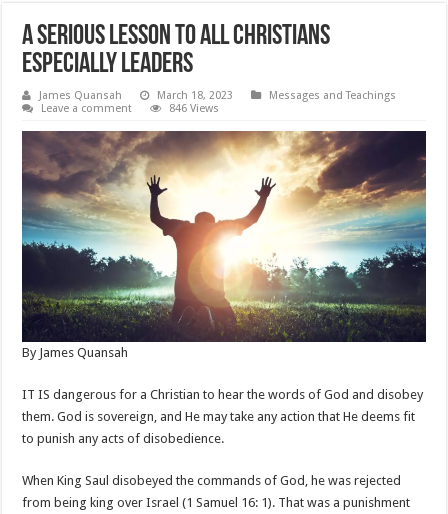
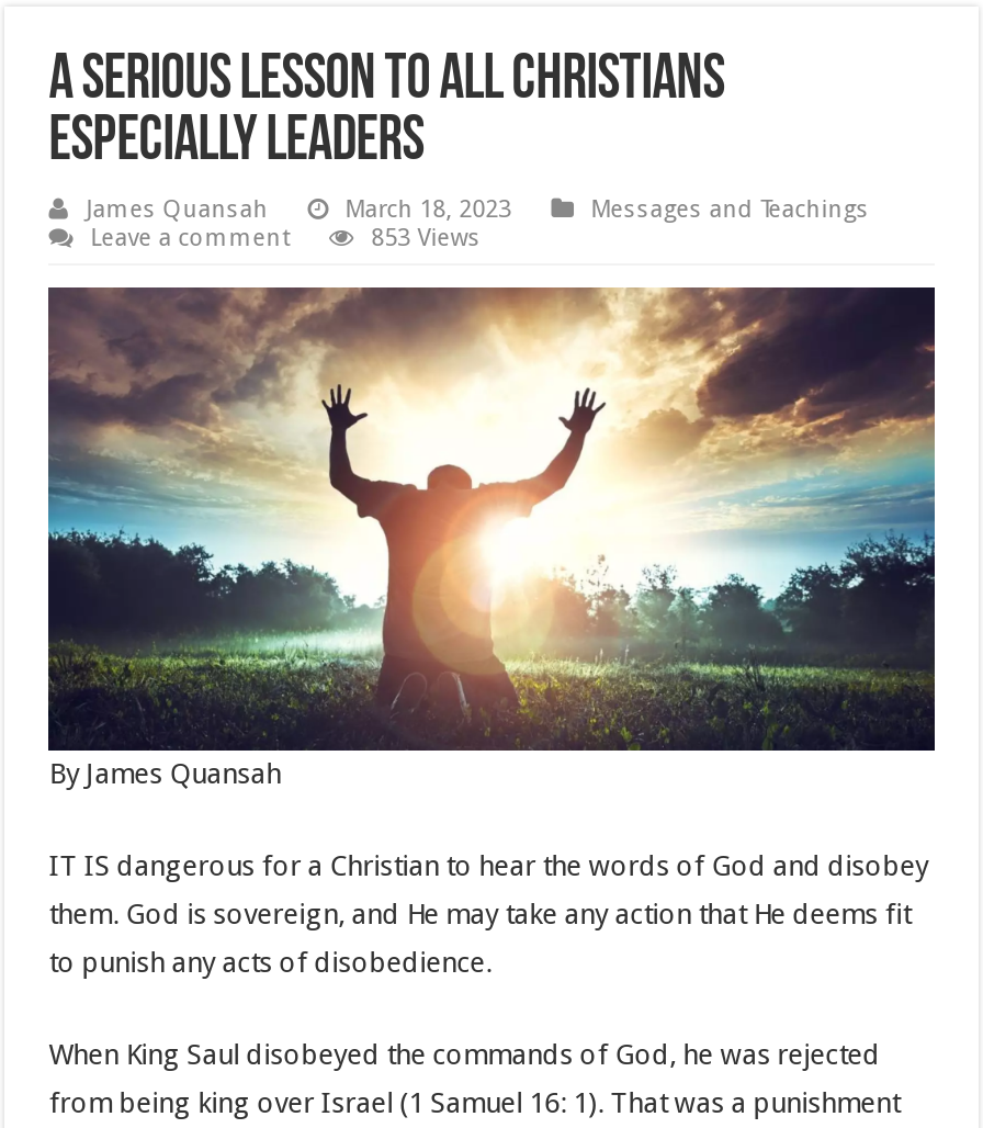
[169,102,219,115] 846 Views -> [371,224,481,252] 853 Views

